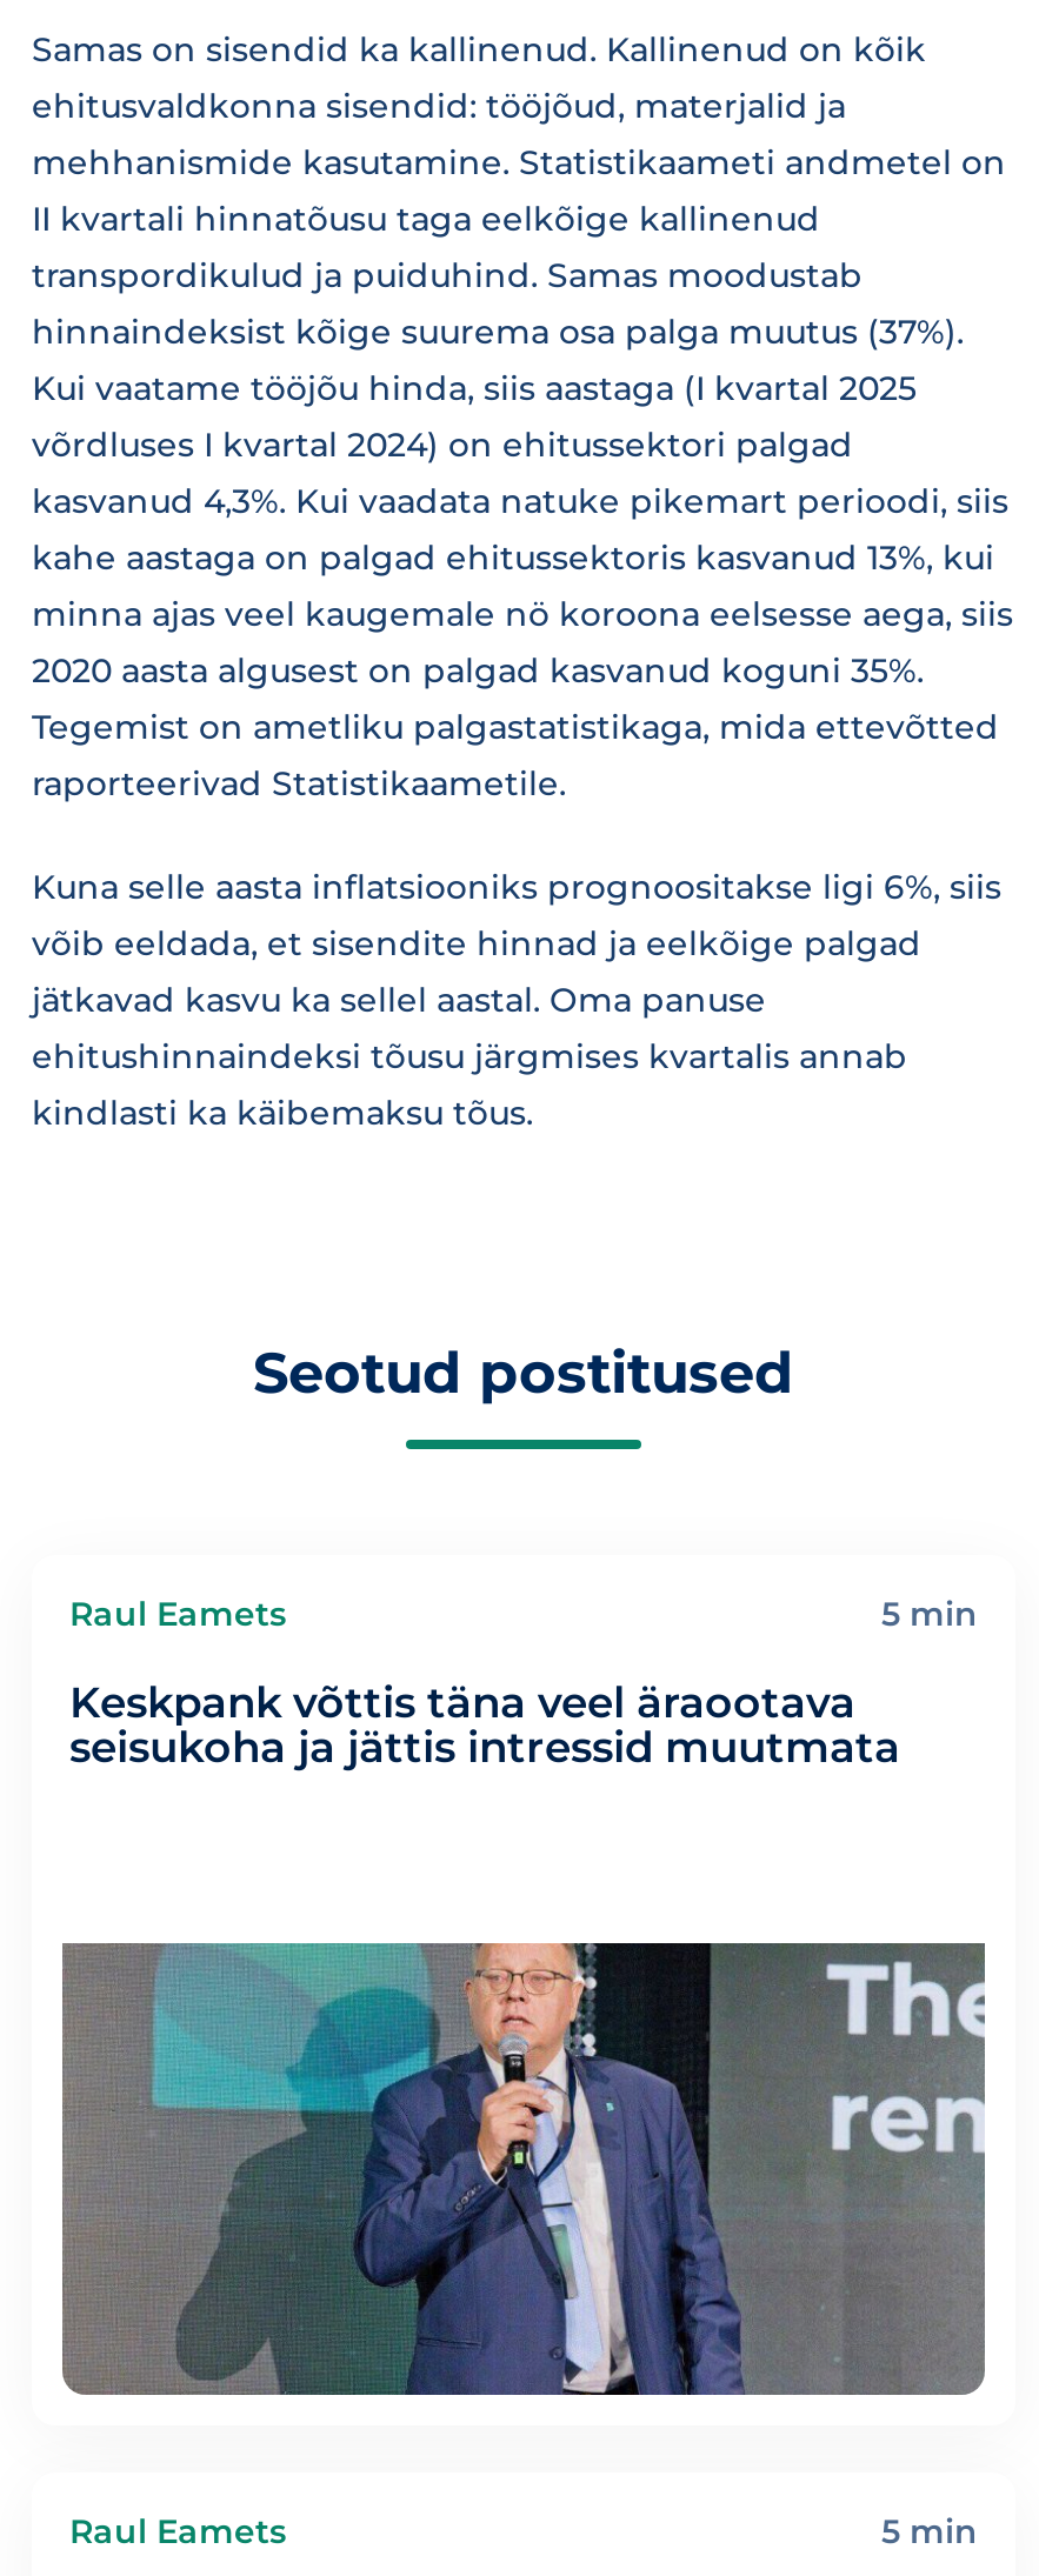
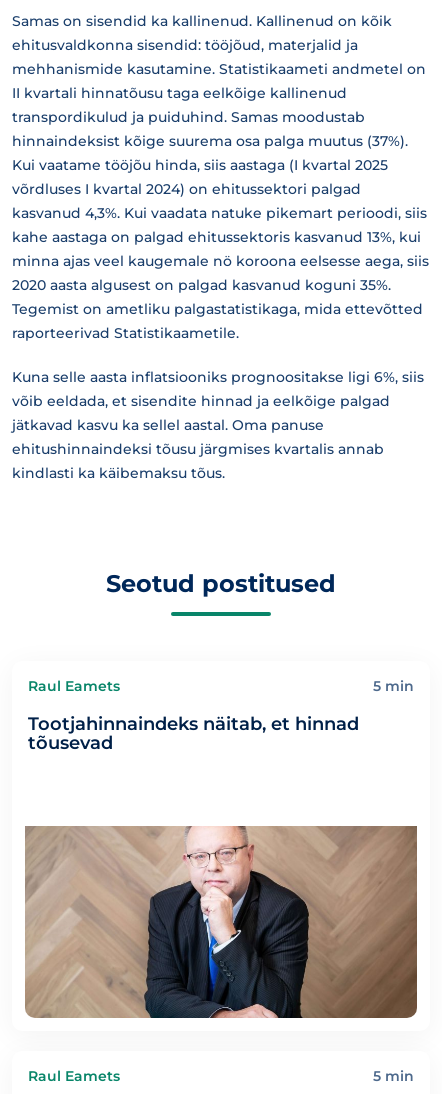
[69,1677,900,1774] Keskpank võttis täna veel äraootava | seisukoha ja jättis intressid muutmata -> [28,713,359,754] Tootjahinnaindeks näitab, et hinnad | tõusevad
[62,1941,985,2397] [image] -> [25,825,418,1019] [image]

